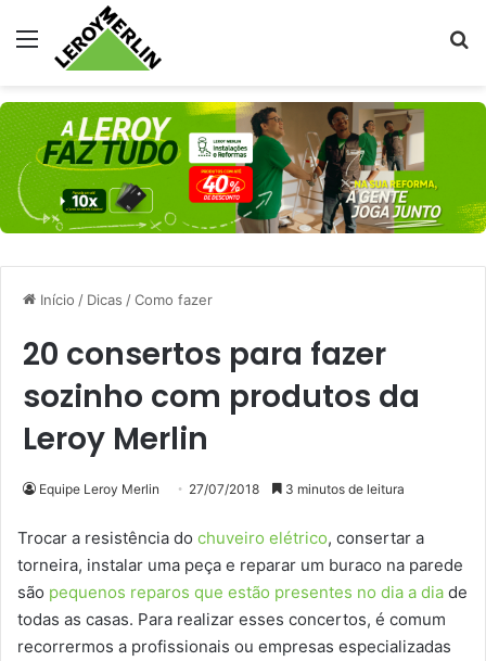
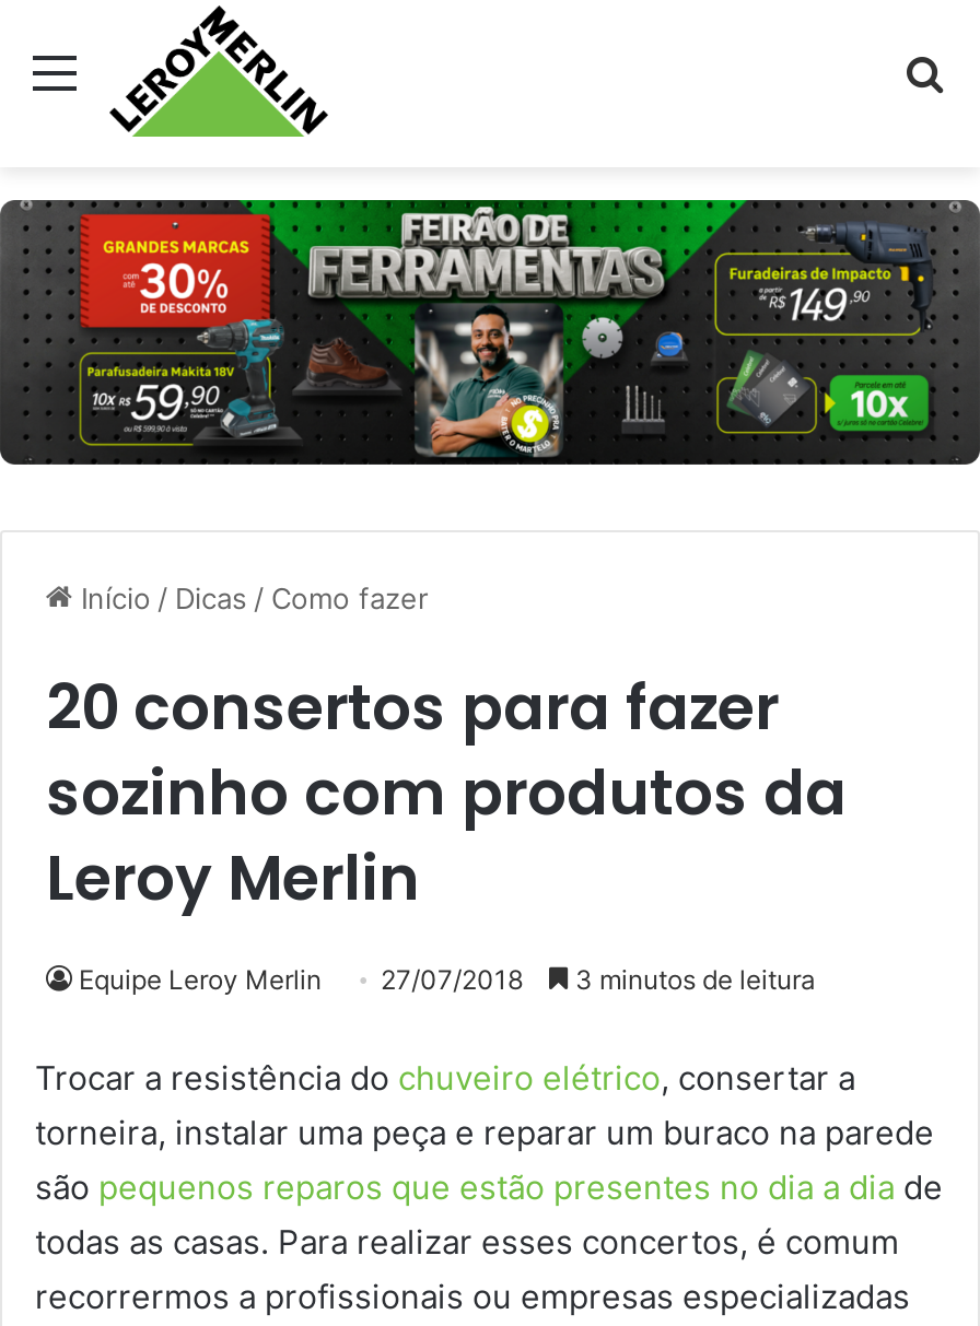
[3,101,483,234] [image] -> [7,198,973,467] [image]

